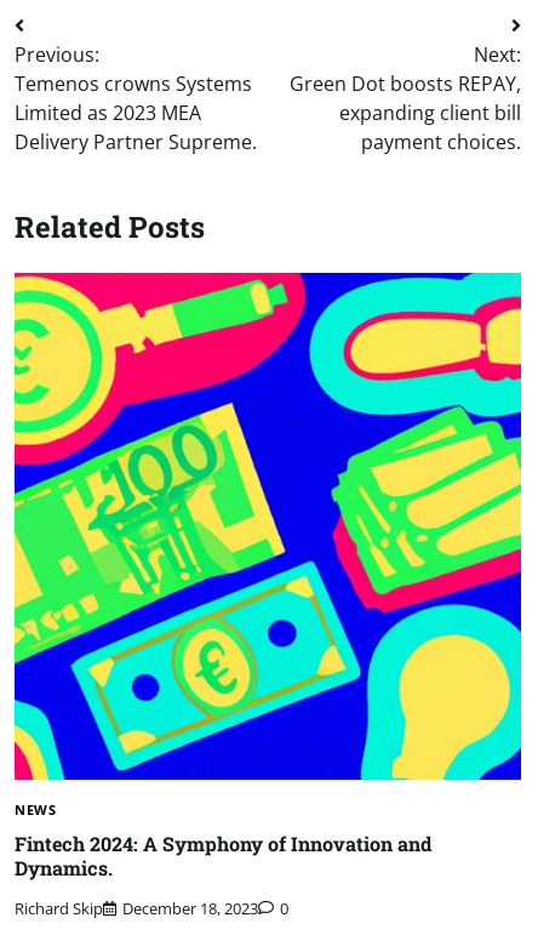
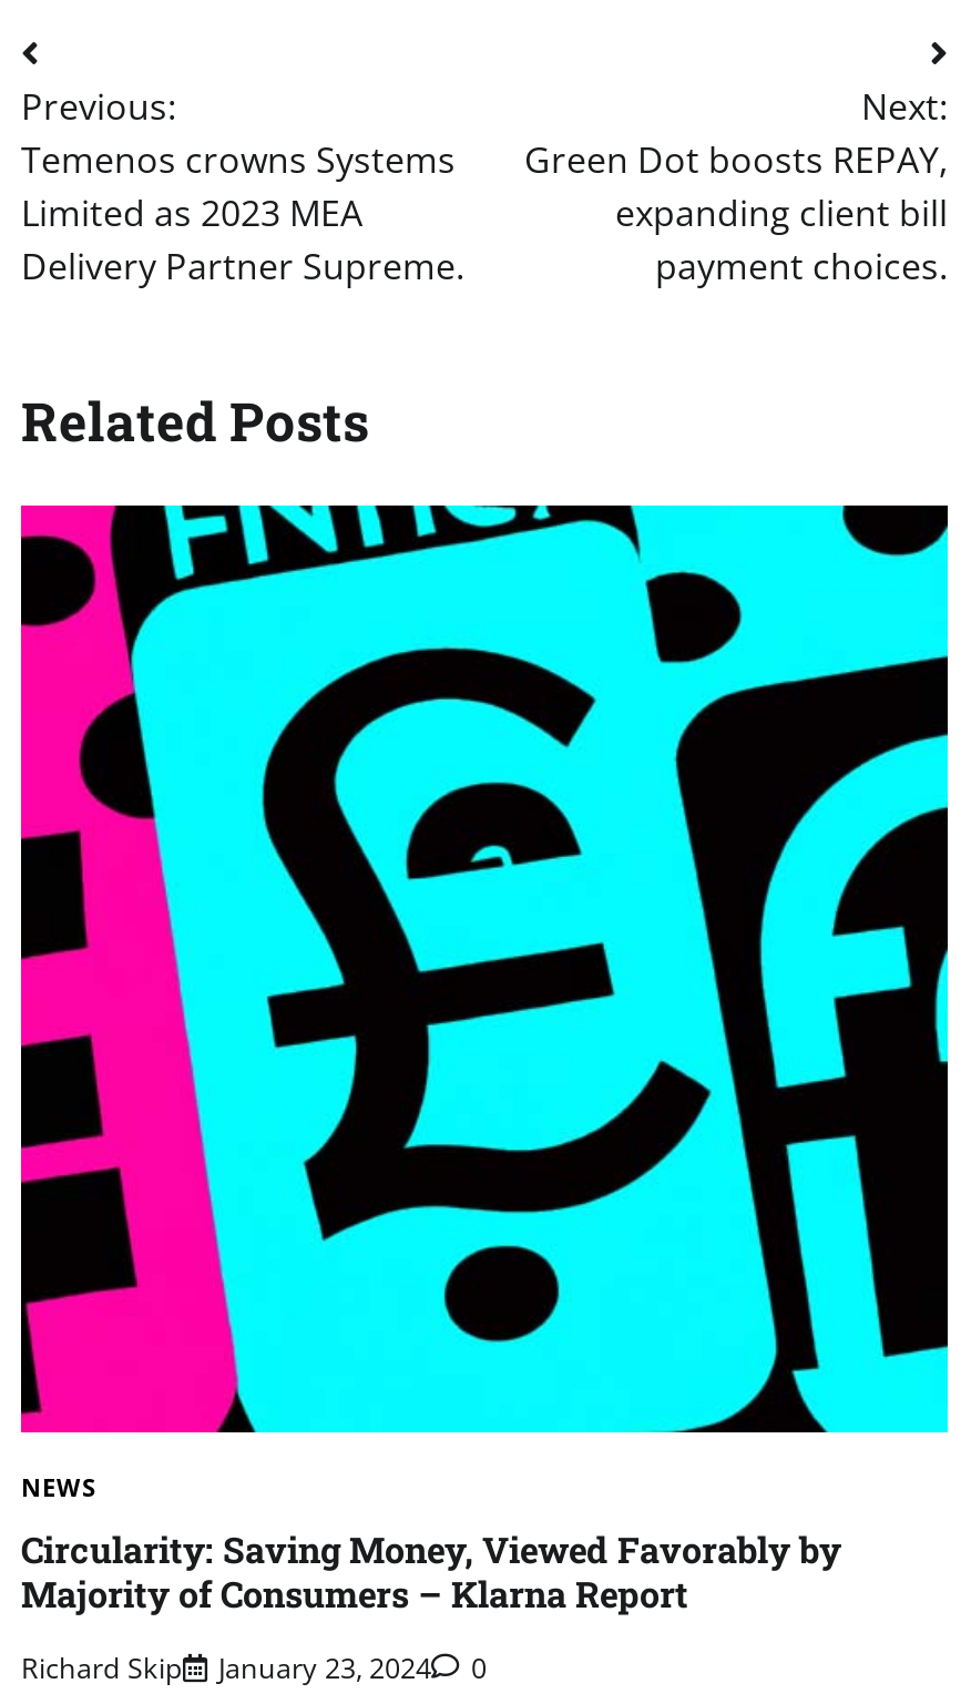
[13,272,522,781] [image] -> [19,503,950,1435] [image]
[15,831,433,881] Fintech 2024: A Symphony of Innovation and | Dynamics. -> [21,1526,841,1617] Circularity: Saving Money, Viewed Favorably by | Majority of Consumers – Klarna Report
[15,897,288,919] Richard Skip December 18, 2023 0 -> [21,1646,487,1686] Richard Skip January 23, 2024 0

